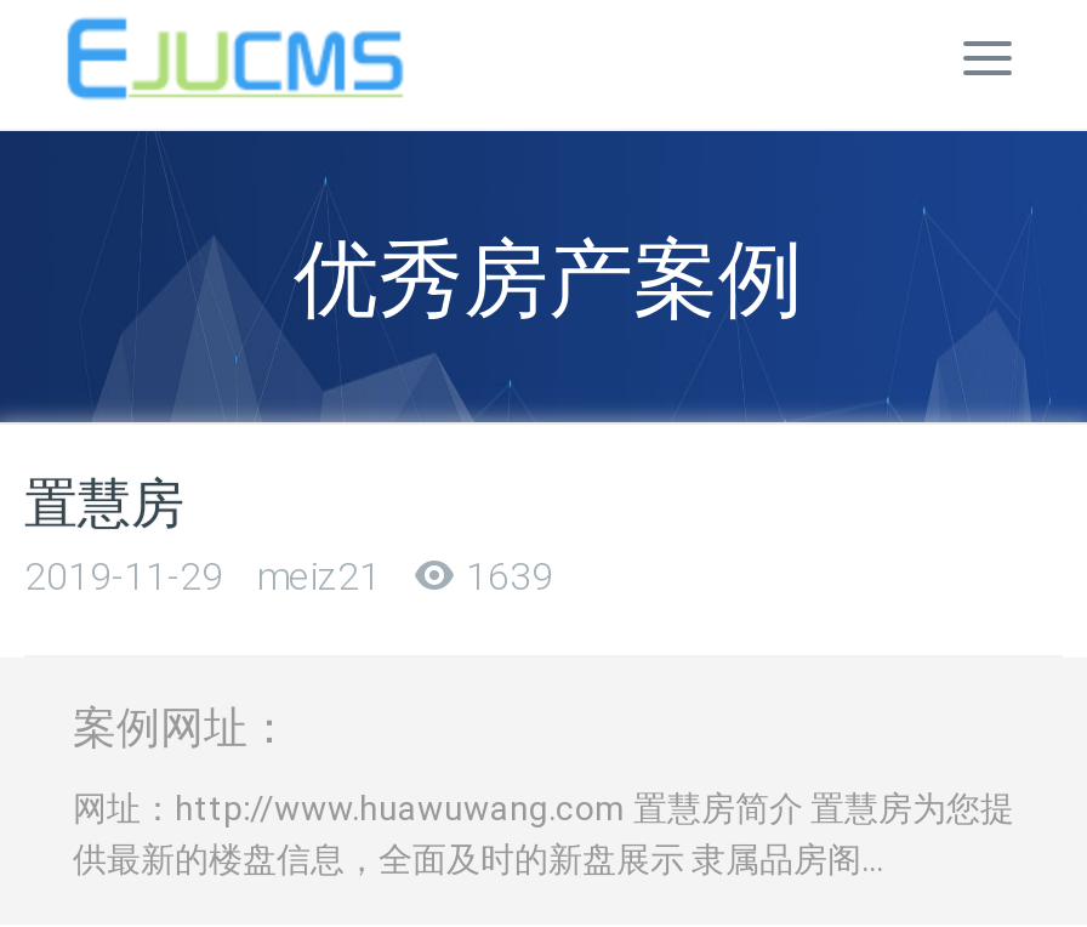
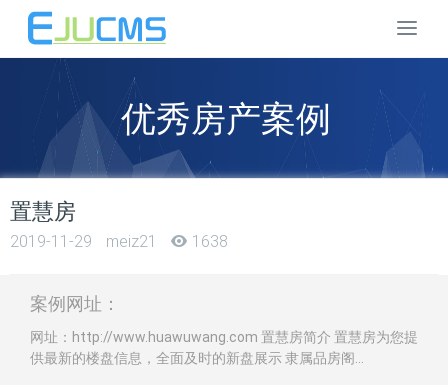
[24,553,553,599] 2019-11-29 meiz21 1639 -> [10,232,228,251] 2019-11-29 meiz21 1638

